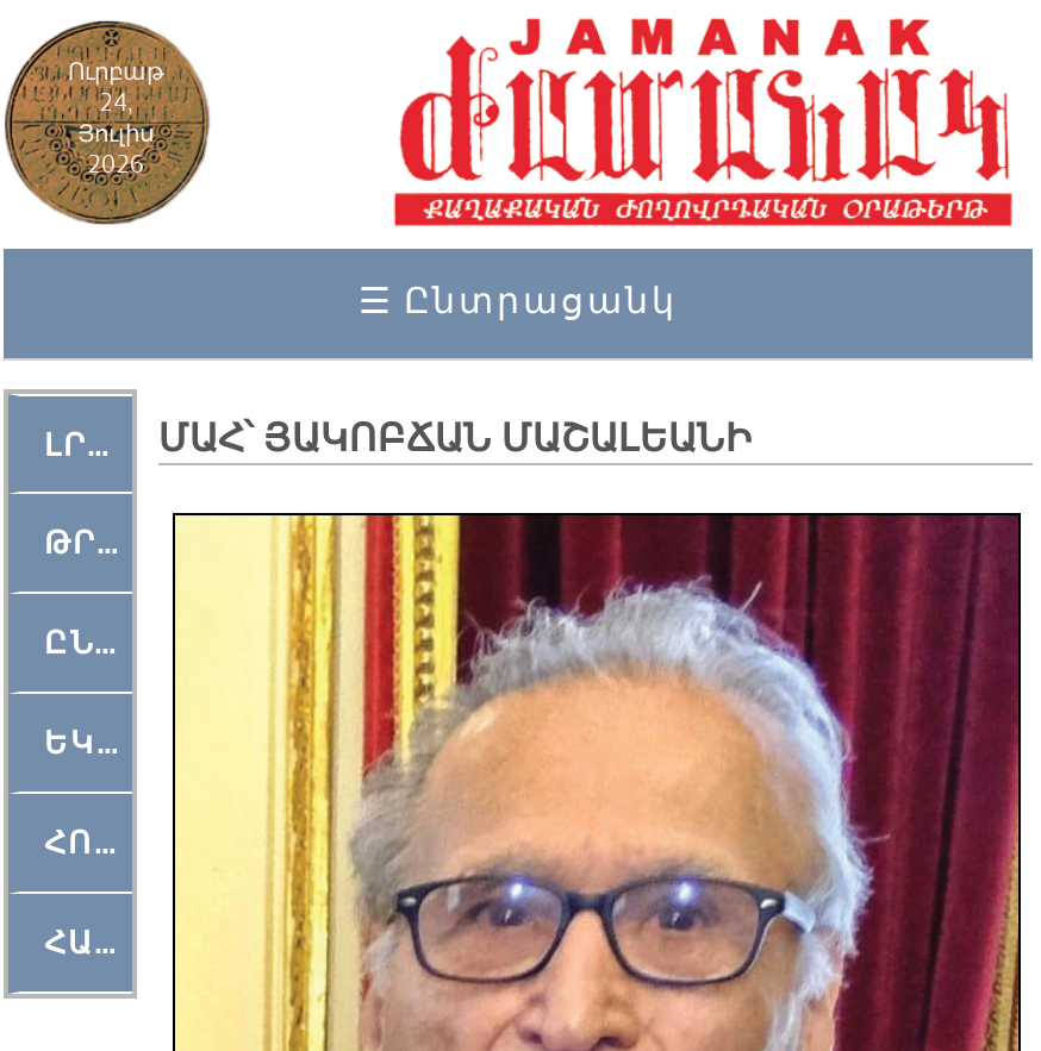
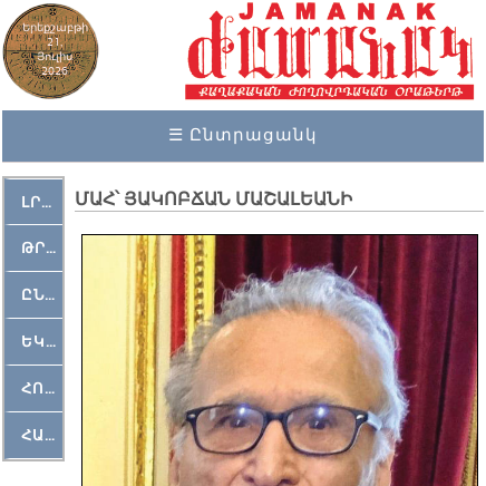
[68,56,163,118] Ուրբաթ | 24, -> [22,20,88,49] Երեքշաբթի | 21,

